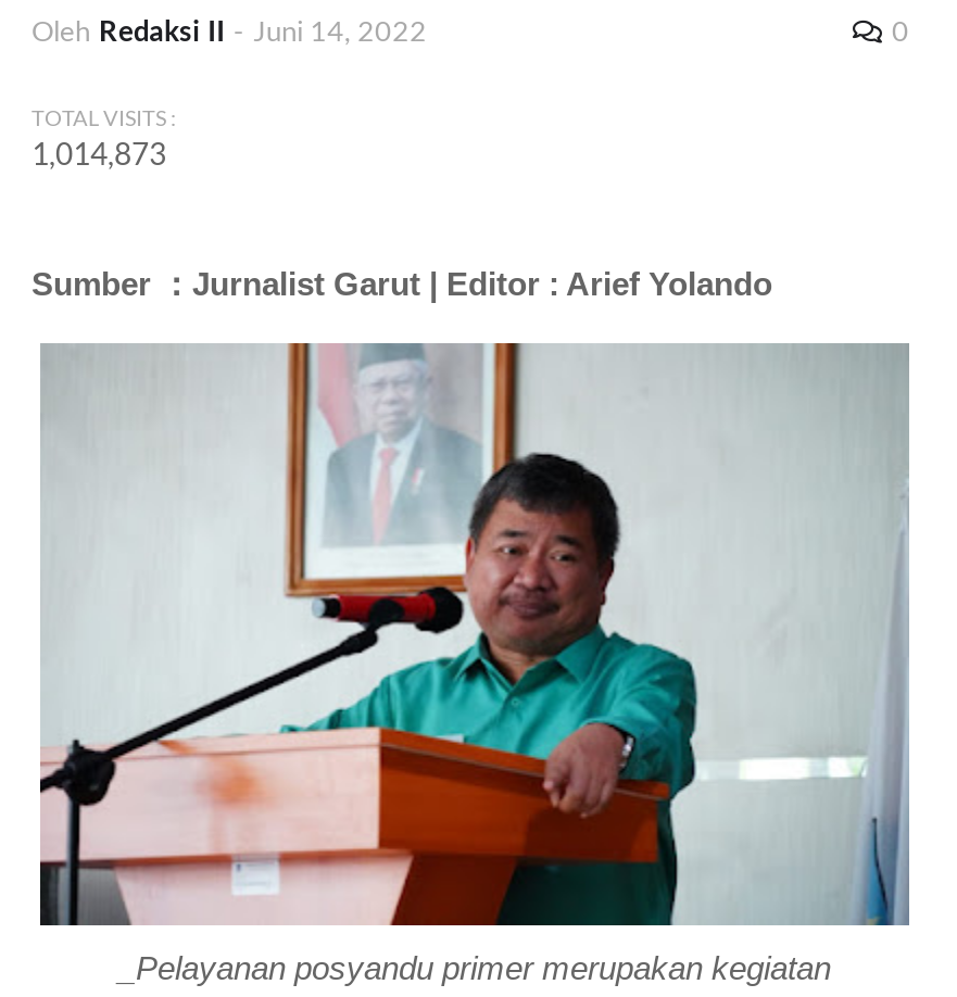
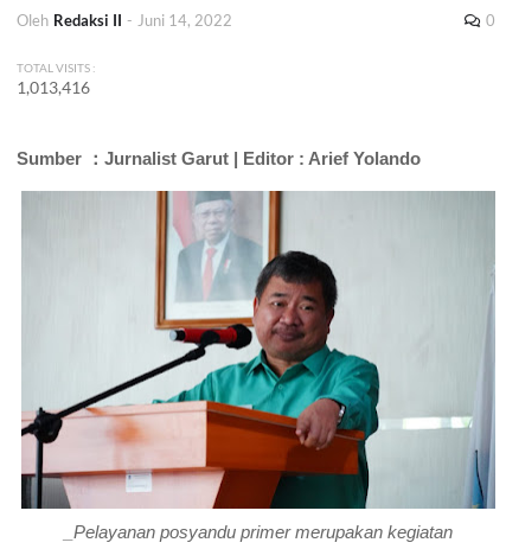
[32,135,166,172] 1,014,873 -> [17,77,90,97] 1,013,416

